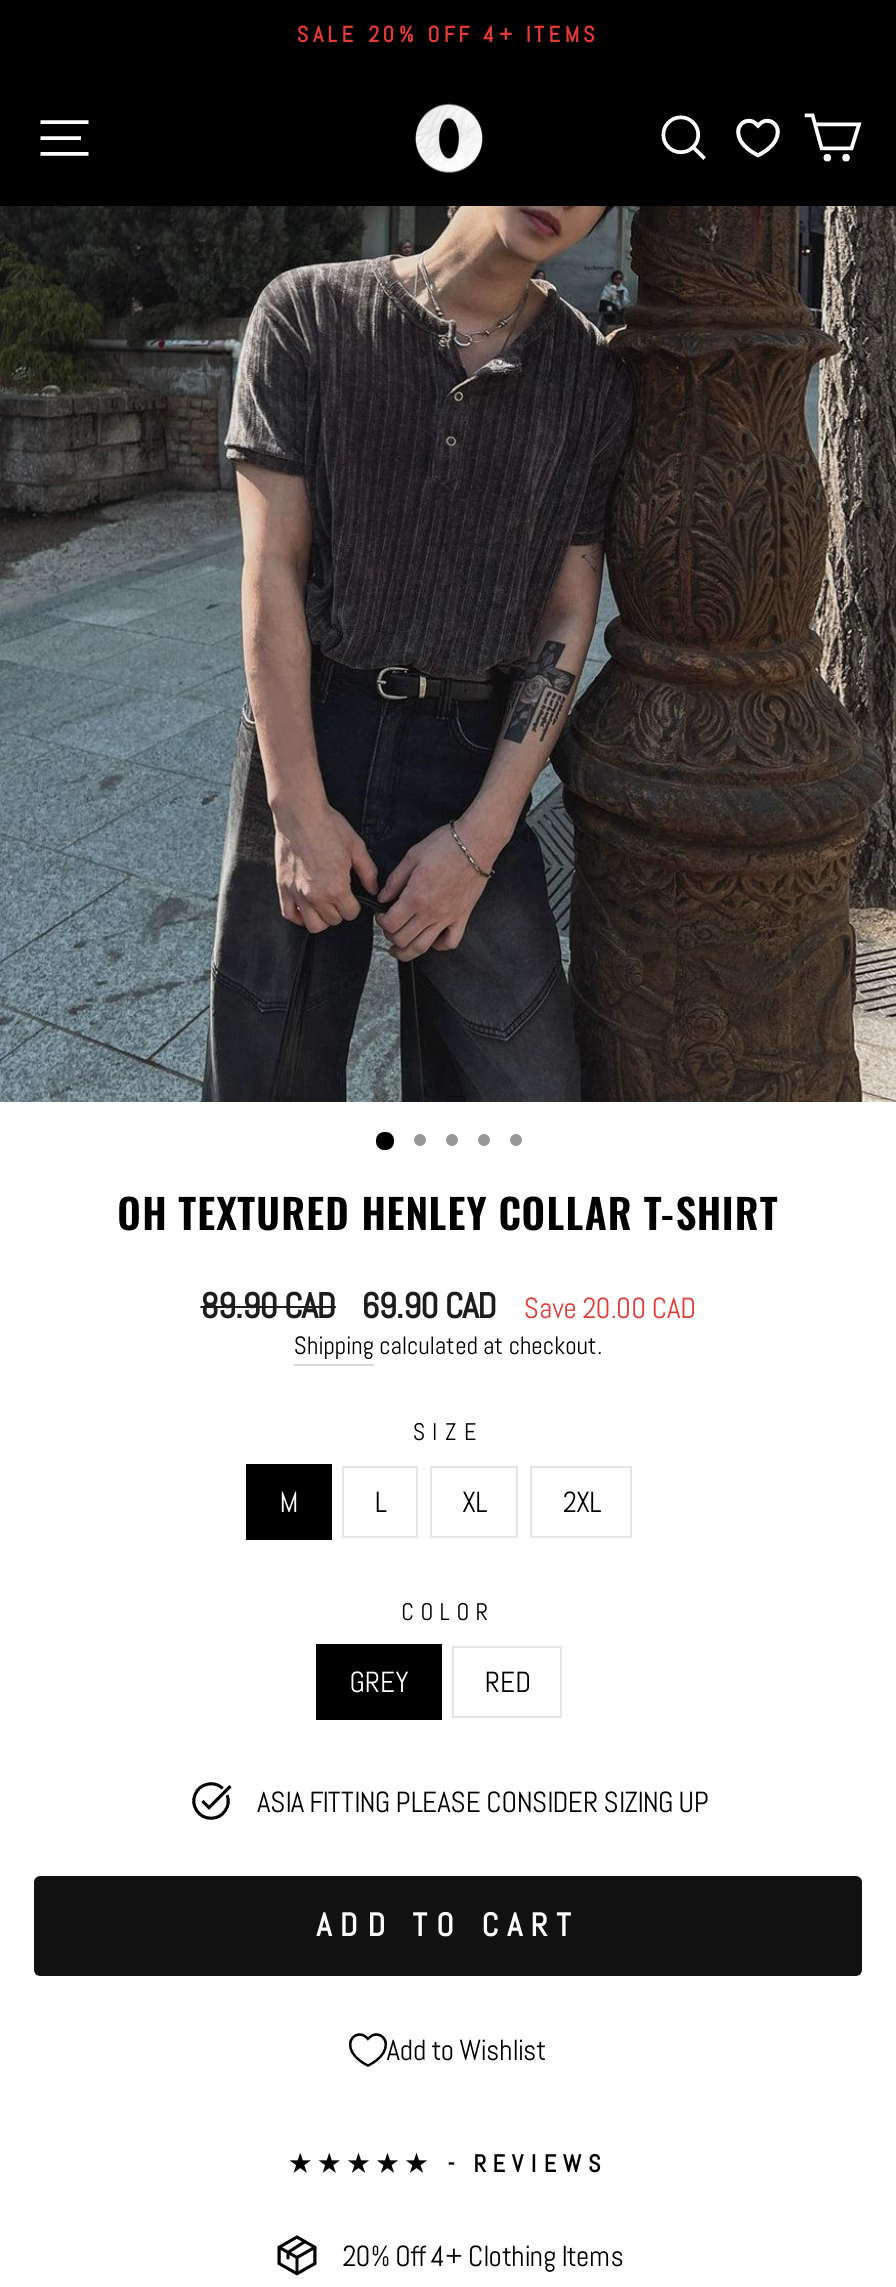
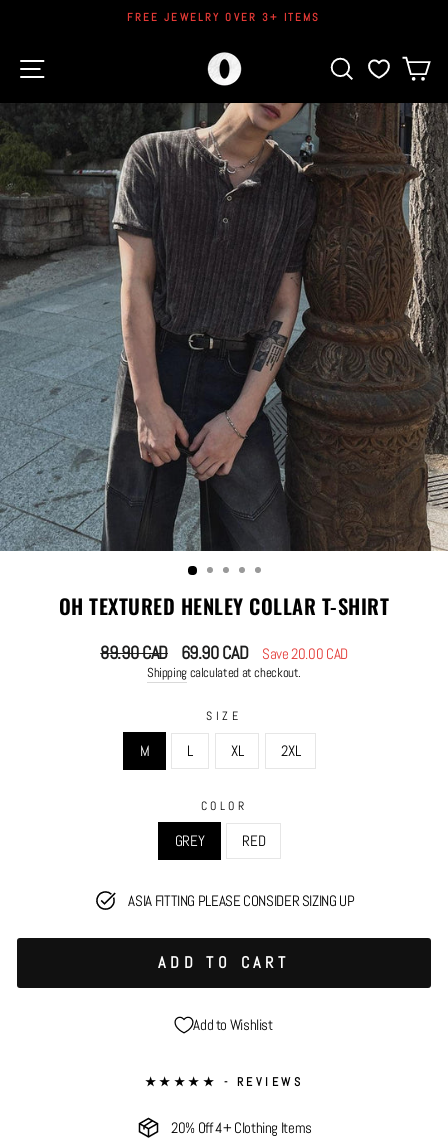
[297,20,599,48] SALE 20% OFF 4+ ITEMS -> [127,10,321,24] FREE JEWELRY OVER 3+ ITEMS

